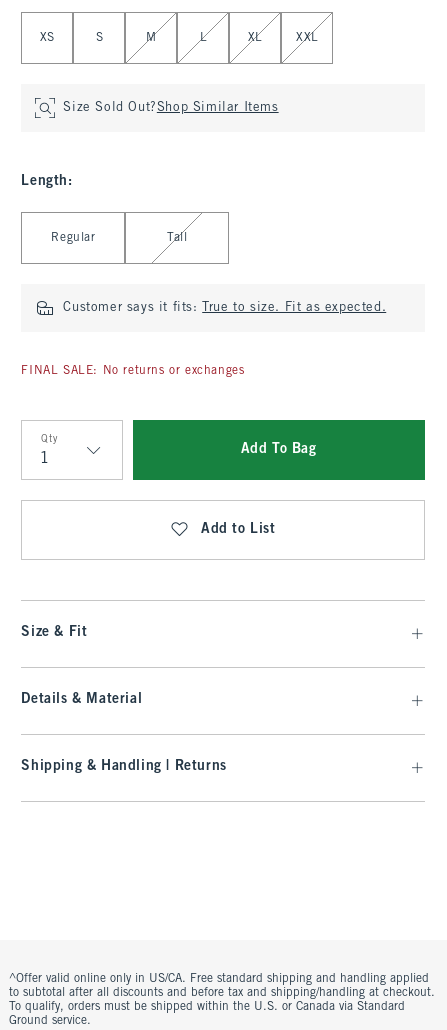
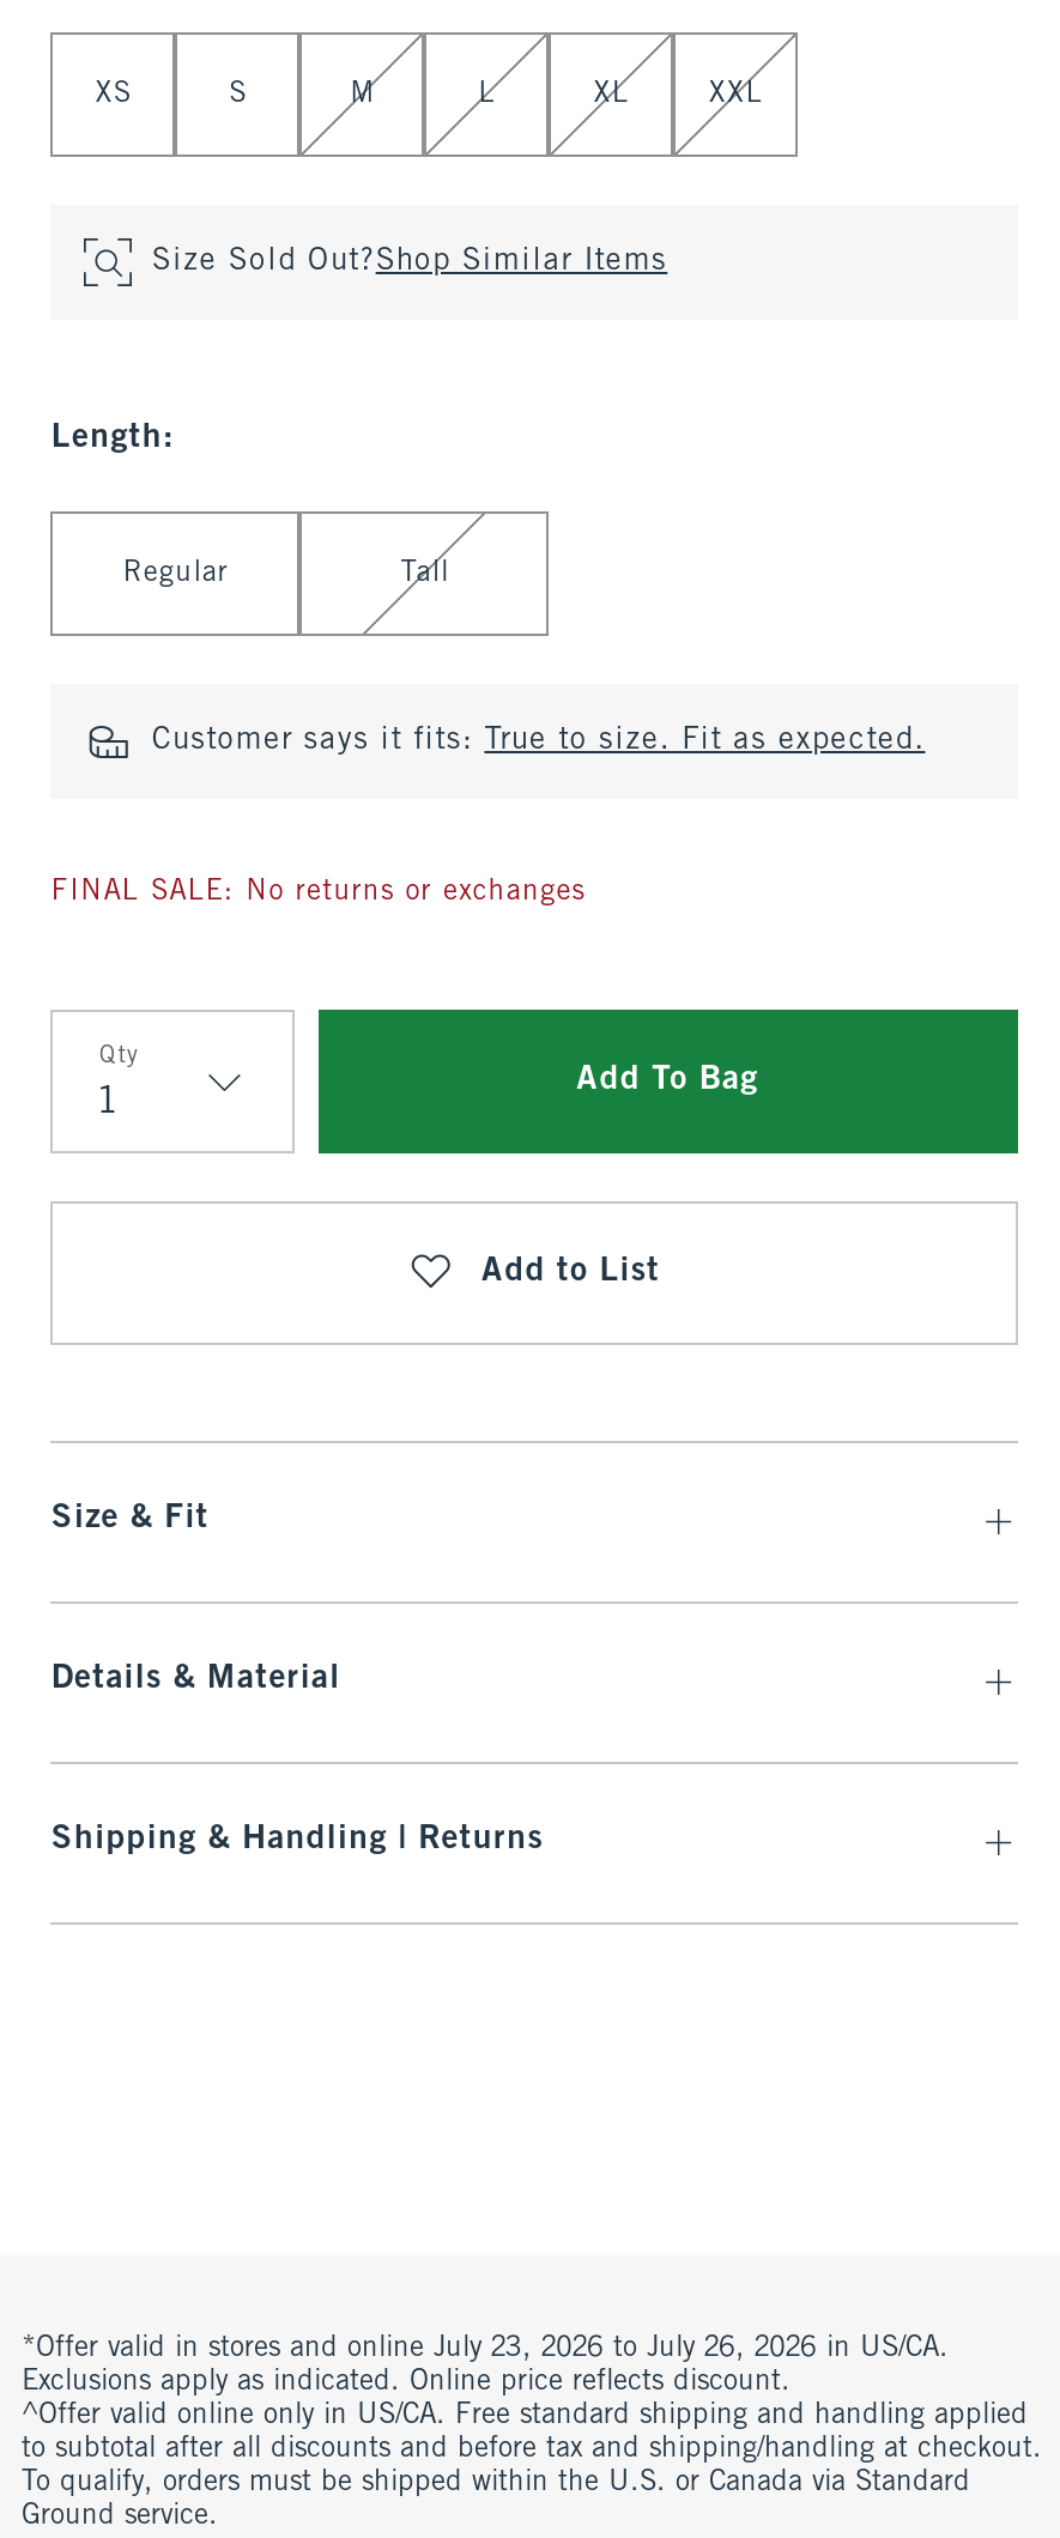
none -> [22,2334,949,2397] *Offer valid in stores and online July 23, 2026 to July 26, 2026 in US/CA. | Exclusions apply as indicated. Online price reflects discount.

